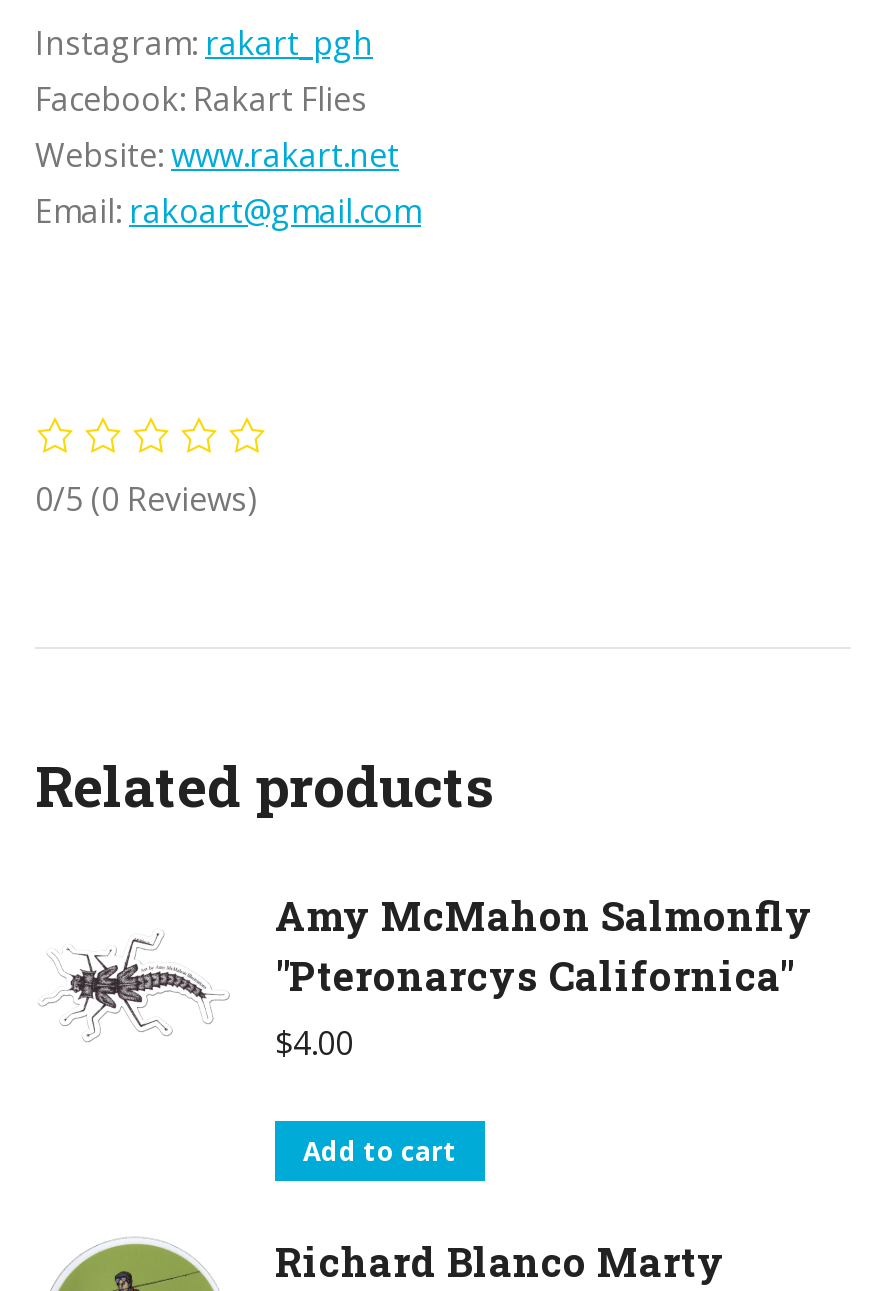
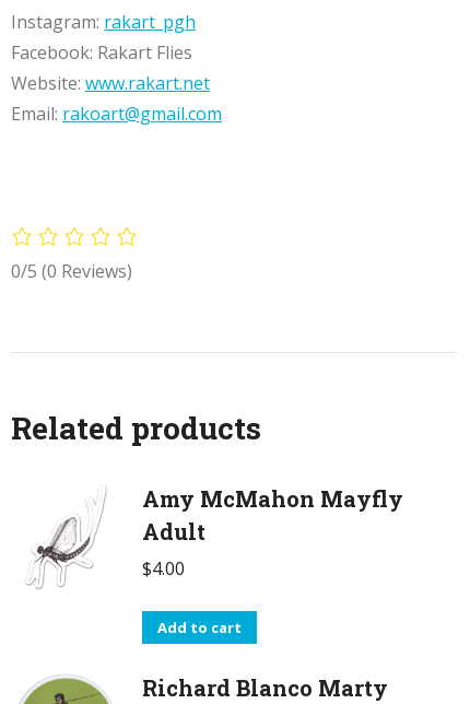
[65,888,813,1039] [image] | Amy McMahon Salmonfly | "Pteronarcys Californica" -> [26,484,403,589] [image] | Amy McMahon Mayfly | Adult

